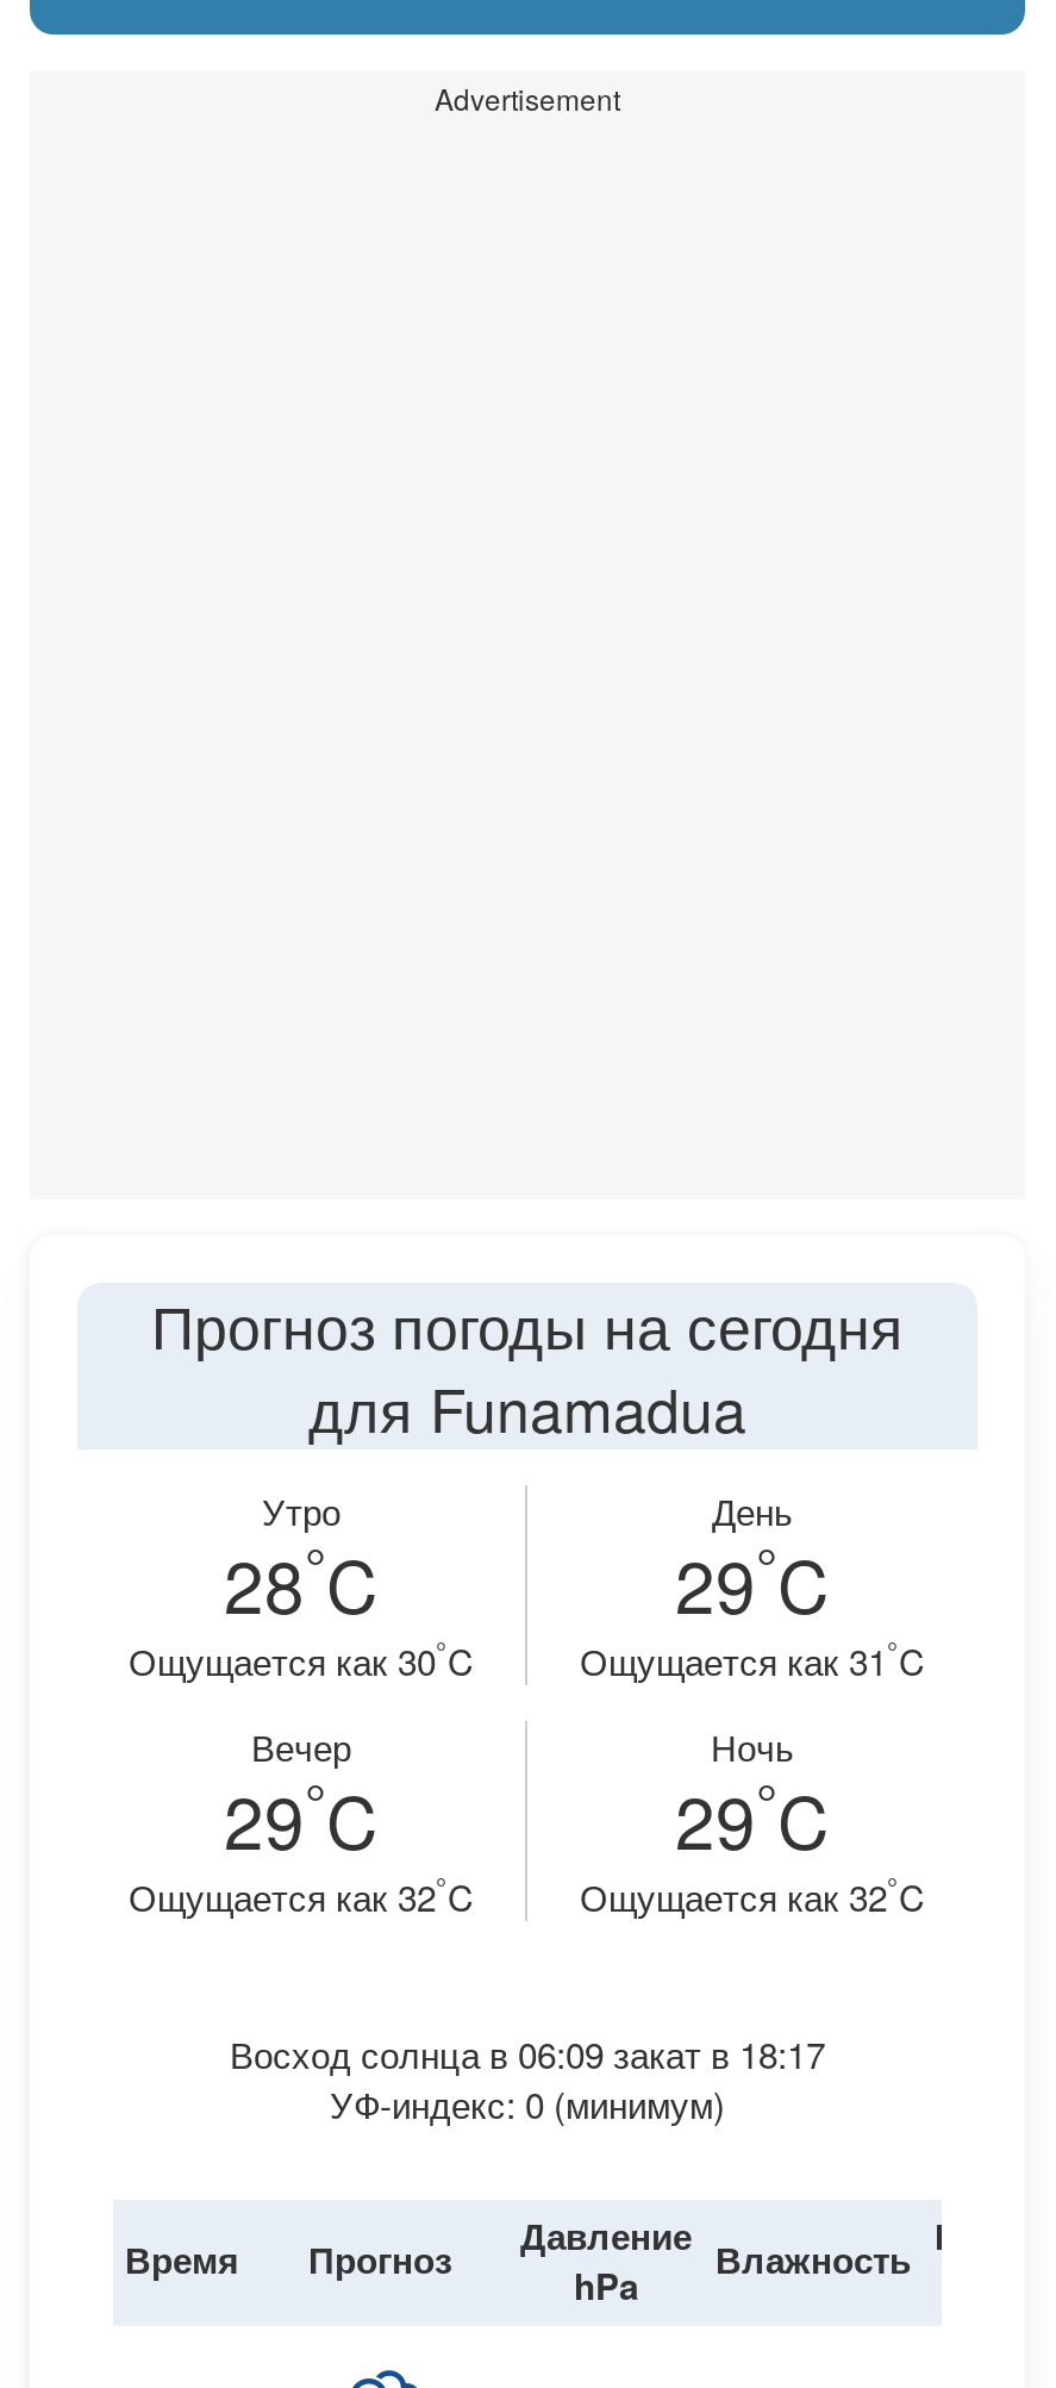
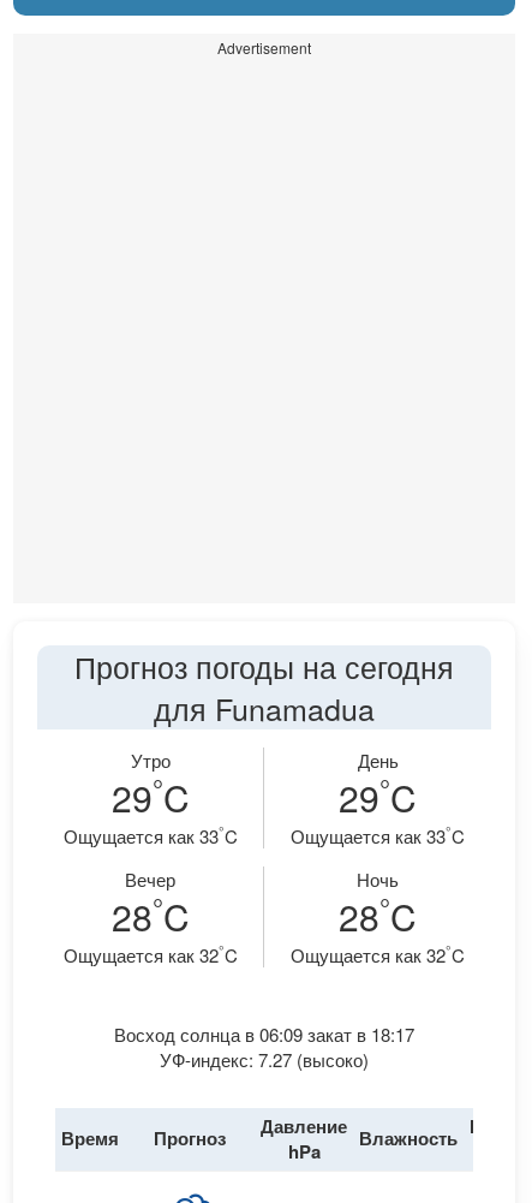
[224,1525,379,1635] 28°C -> [111,768,189,823] 29°C
[129,1631,474,1685] Ощущается как 30°C -> [63,821,237,848] Ощущается как 33°C
[580,1631,925,1685] Ощущается как 31°C -> [291,821,465,848] Ощущается как 33°C
[224,1761,379,1871] 29°C -> [111,887,189,942] 28°C
[675,1761,830,1871] 29°C -> [339,887,417,942] 28°C
[330,2078,725,2128] УФ-индекс: 0 (минимум) -> [160,1047,369,1072] УФ-индекс: 7.27 (высоко)

